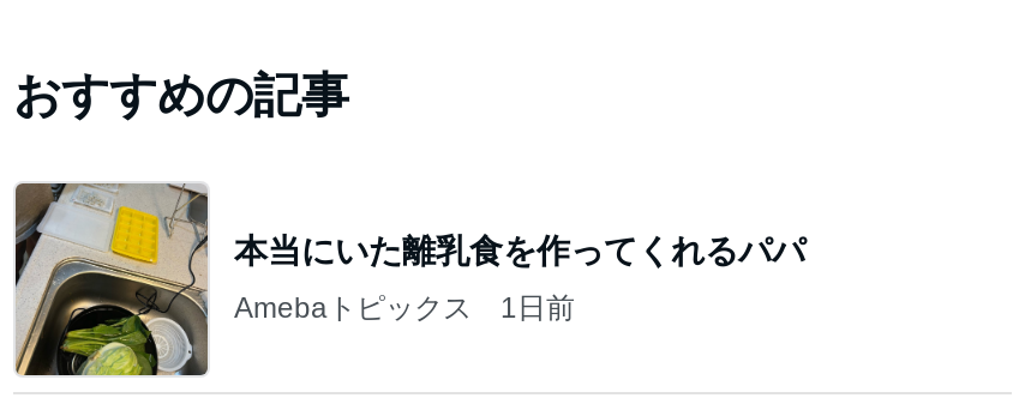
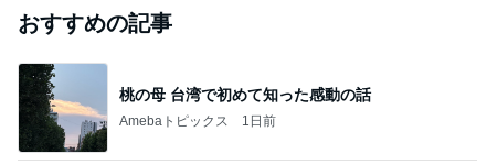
[13,181,805,378] [image] | 本当にいた離乳食を作ってくれるパパ -> [18,63,371,153] [image] | 桃の母 台湾で初めて知った感動の話

